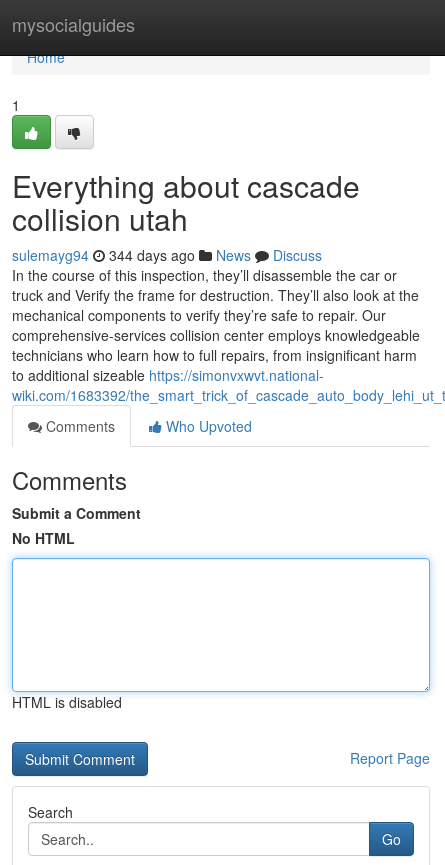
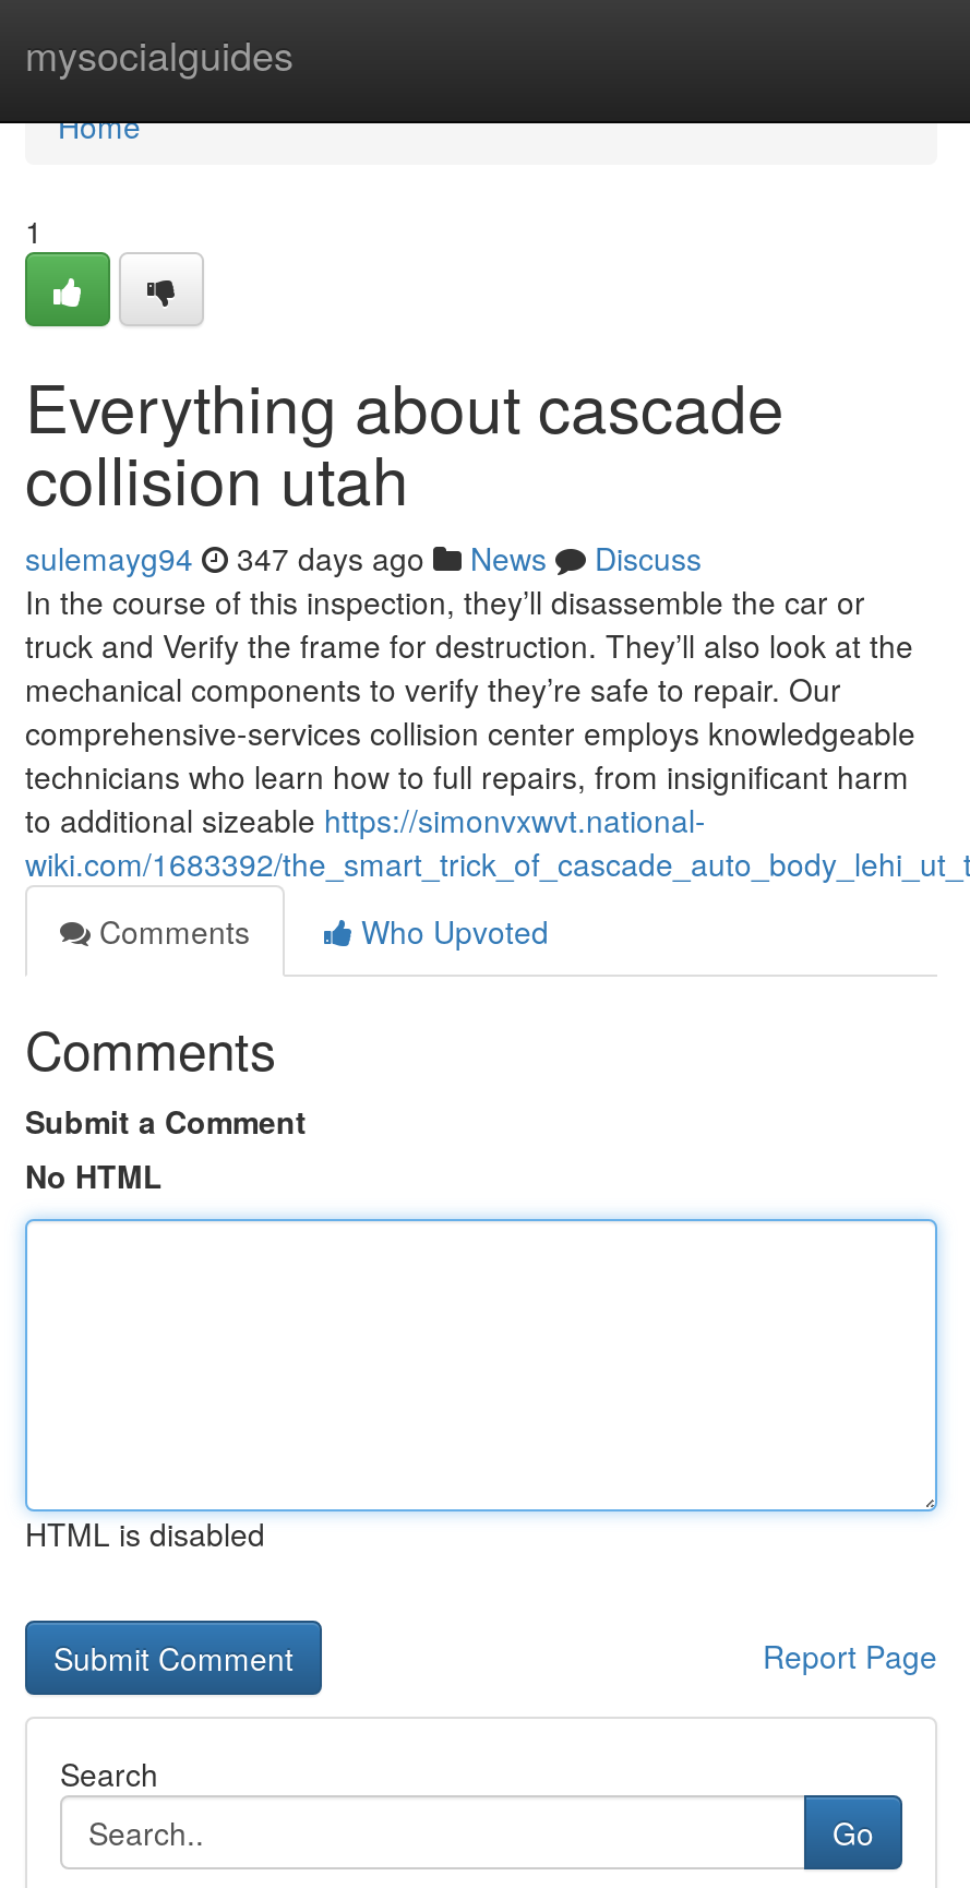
[12,245,322,265] sulemayg94 344 days ago News Discuss -> [25,536,702,579] sulemayg94 347 days ago News Discuss

